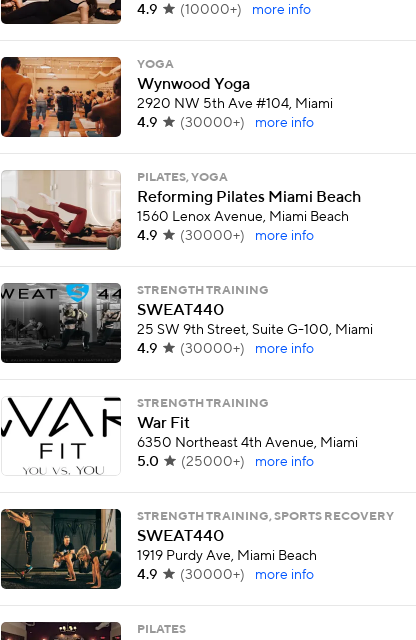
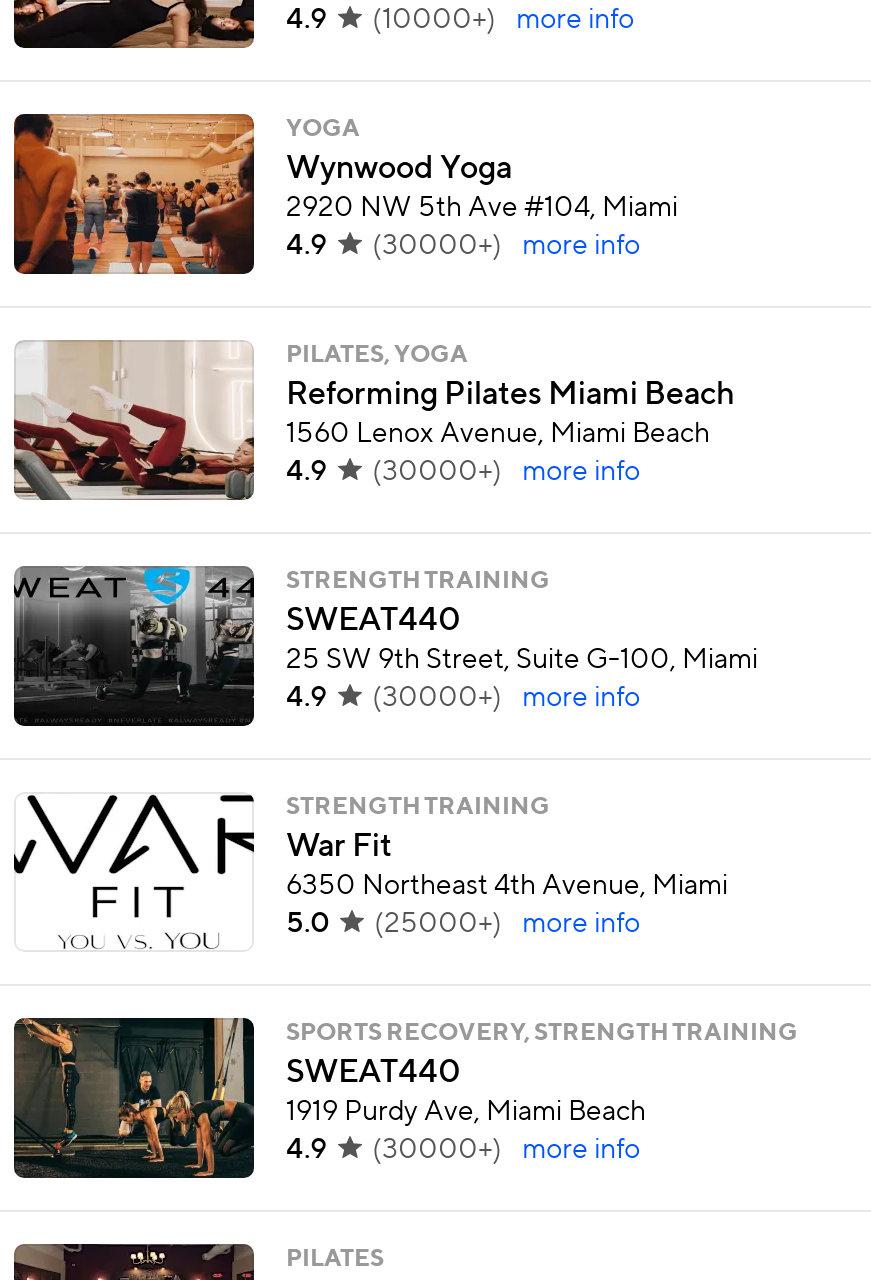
[137,511,394,523] STRENGTH TRAINING, SPORTS RECOVERY -> [286,1022,798,1046] SPORTS RECOVERY, STRENGTH TRAINING

